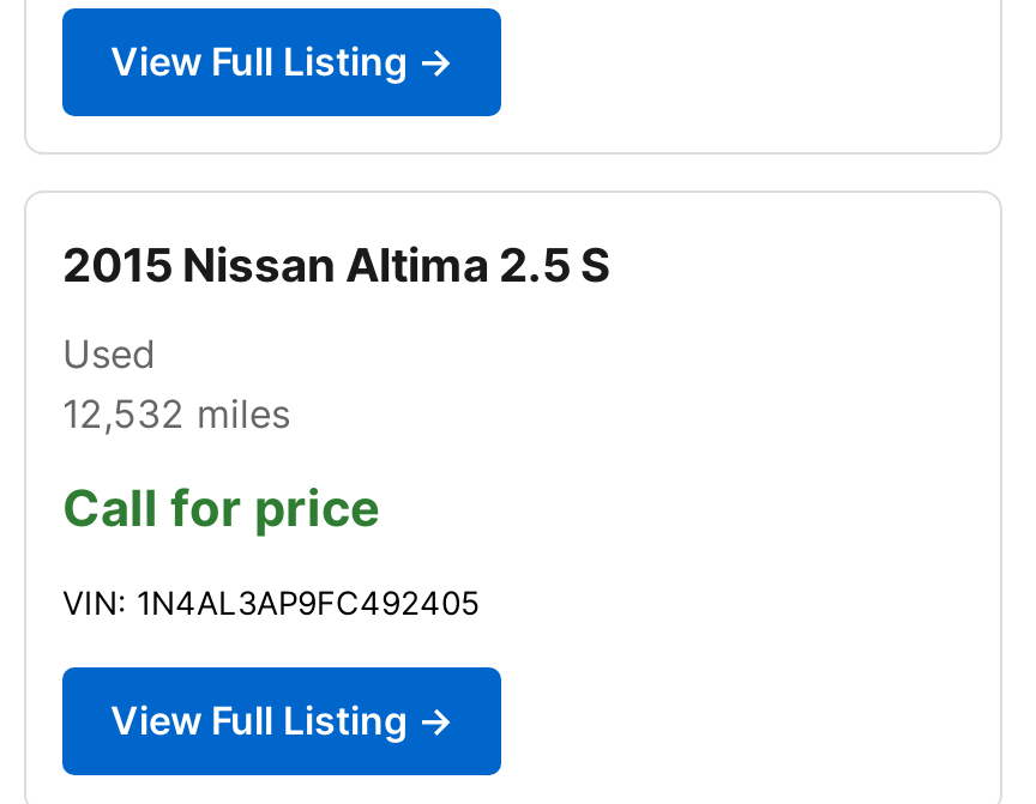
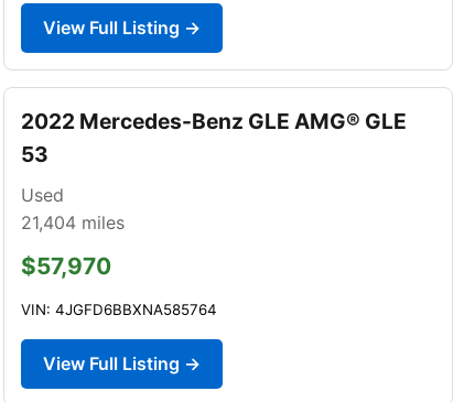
[62,236,612,293] 2015 Nissan Altima 2.5 S -> [21,108,407,167] 2022 Mercedes-Benz GLE AMG® GLE | 53
[62,389,290,437] 12,532 miles -> [21,211,125,233] 21,404 miles
[62,478,379,538] Call for price -> [21,252,111,280] $57,970
[62,583,480,622] VIN: 1N4AL3AP9FC492405 -> [21,301,217,318] VIN: 4JGFD6BBXNA585764

